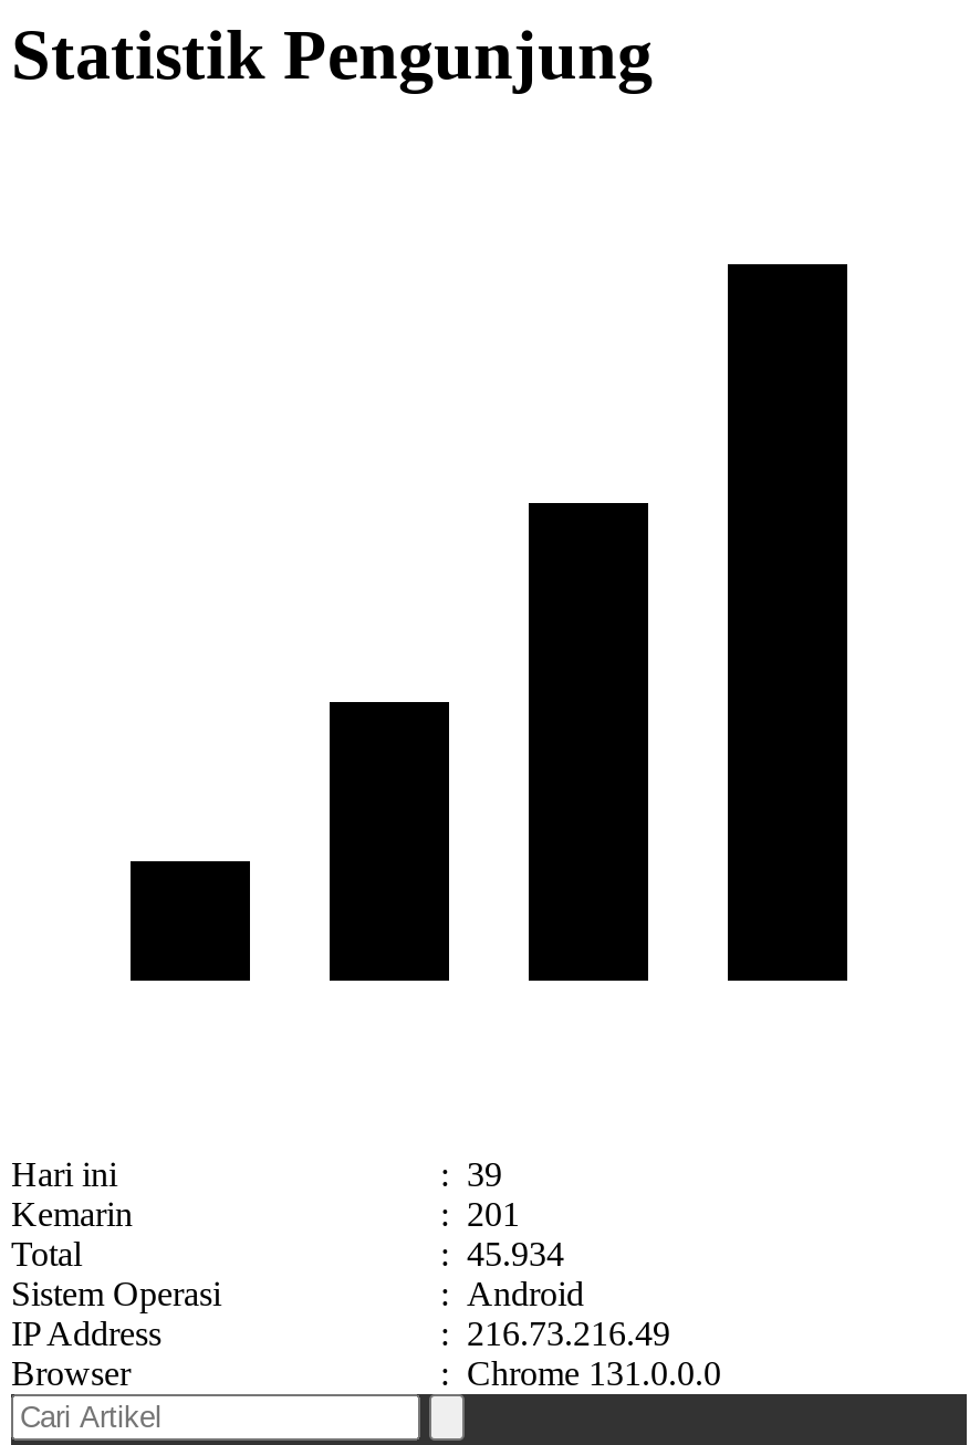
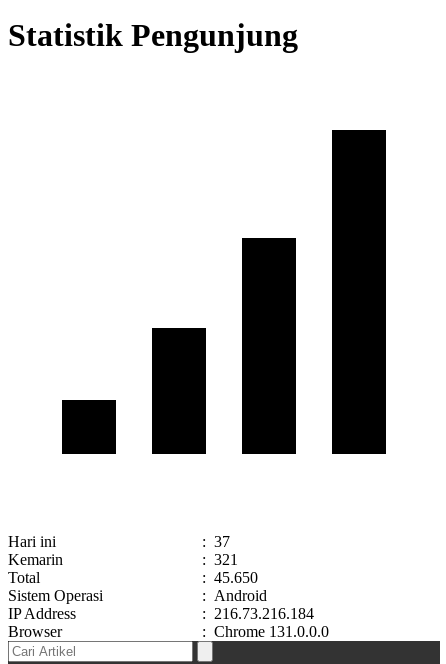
[440,1156,502,1194] : 39 -> [202,533,230,550] : 37
[440,1196,520,1233] : 201 -> [202,551,238,568] : 321
[440,1236,564,1273] : 45.934 -> [202,569,258,586] : 45.650
[440,1315,670,1353] : 216.73.216.49 -> [202,605,314,622] : 216.73.216.184

